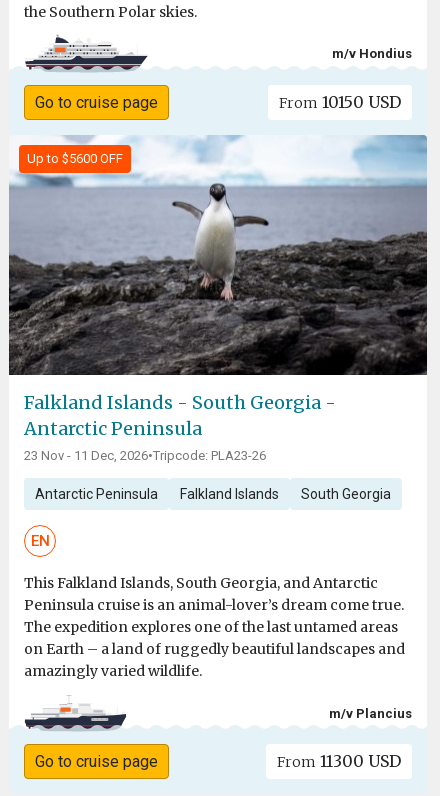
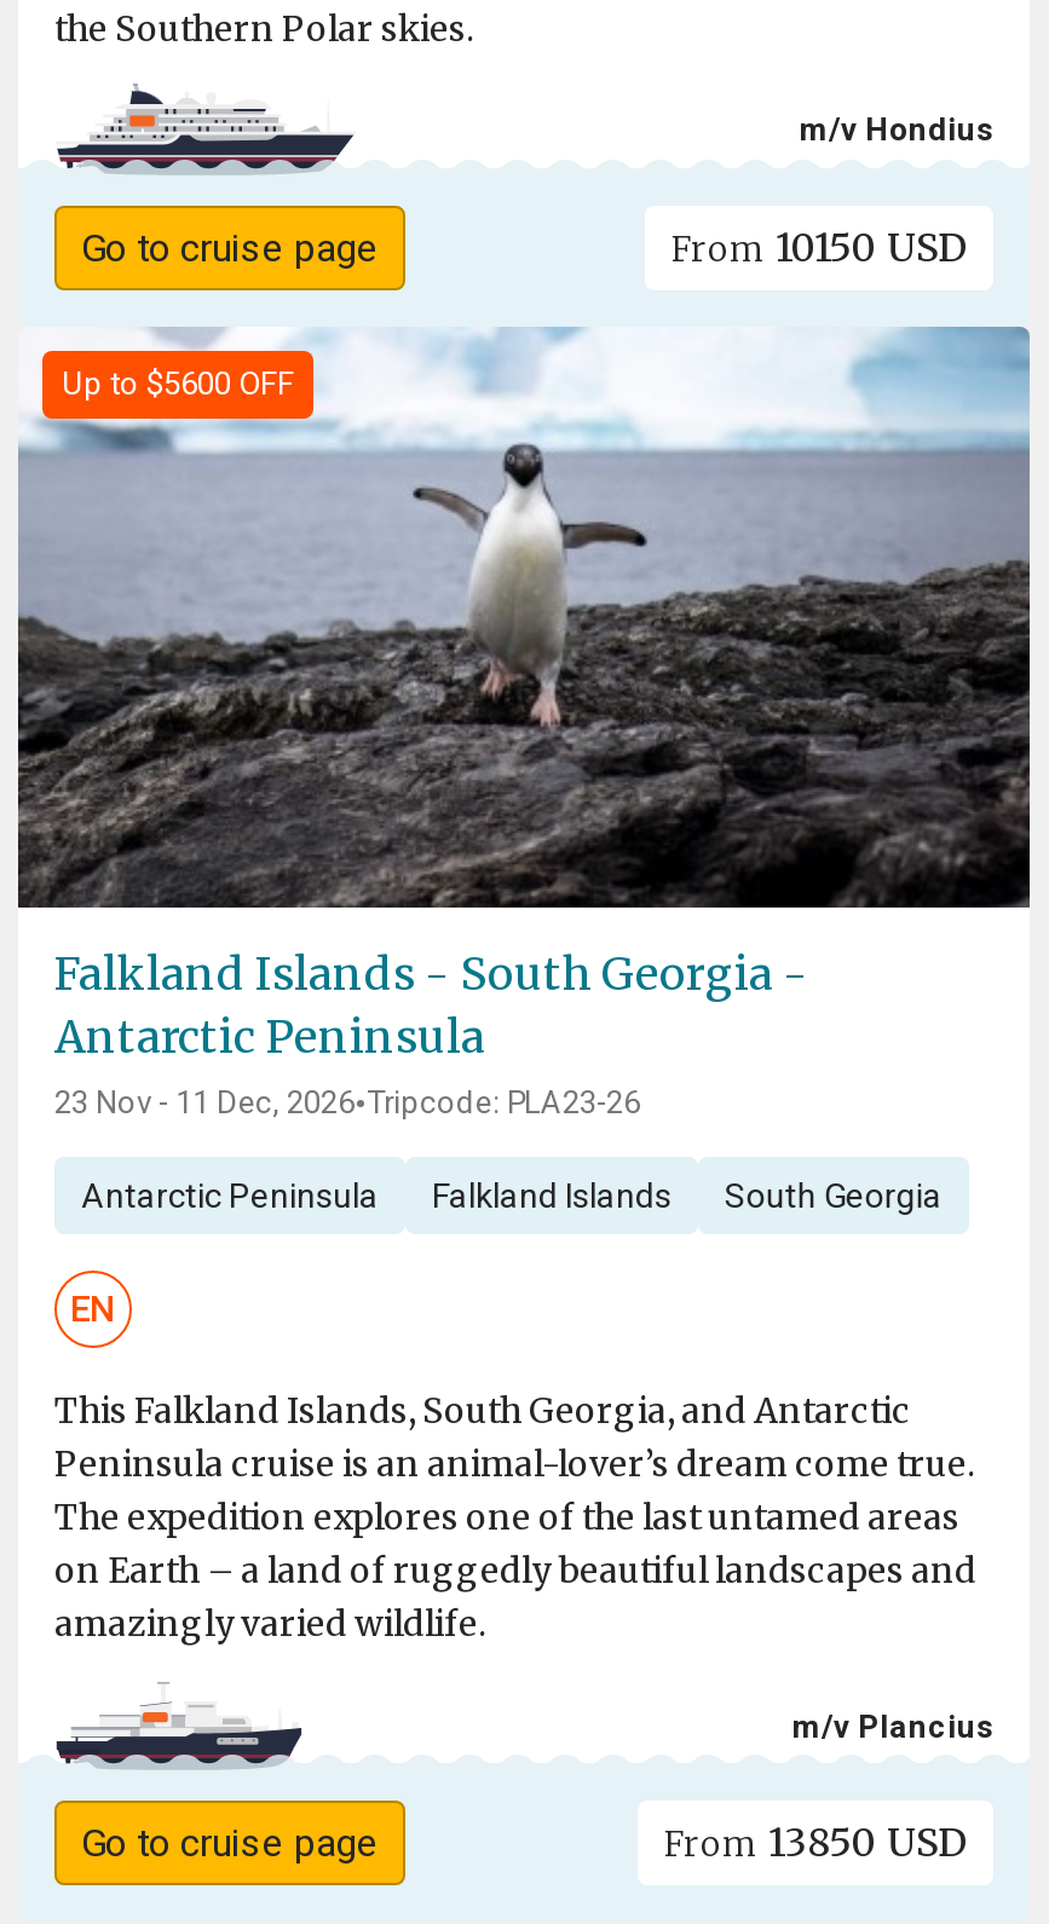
[277,751,401,771] From 11300 USD -> [664,1818,967,1867] From 13850 USD

